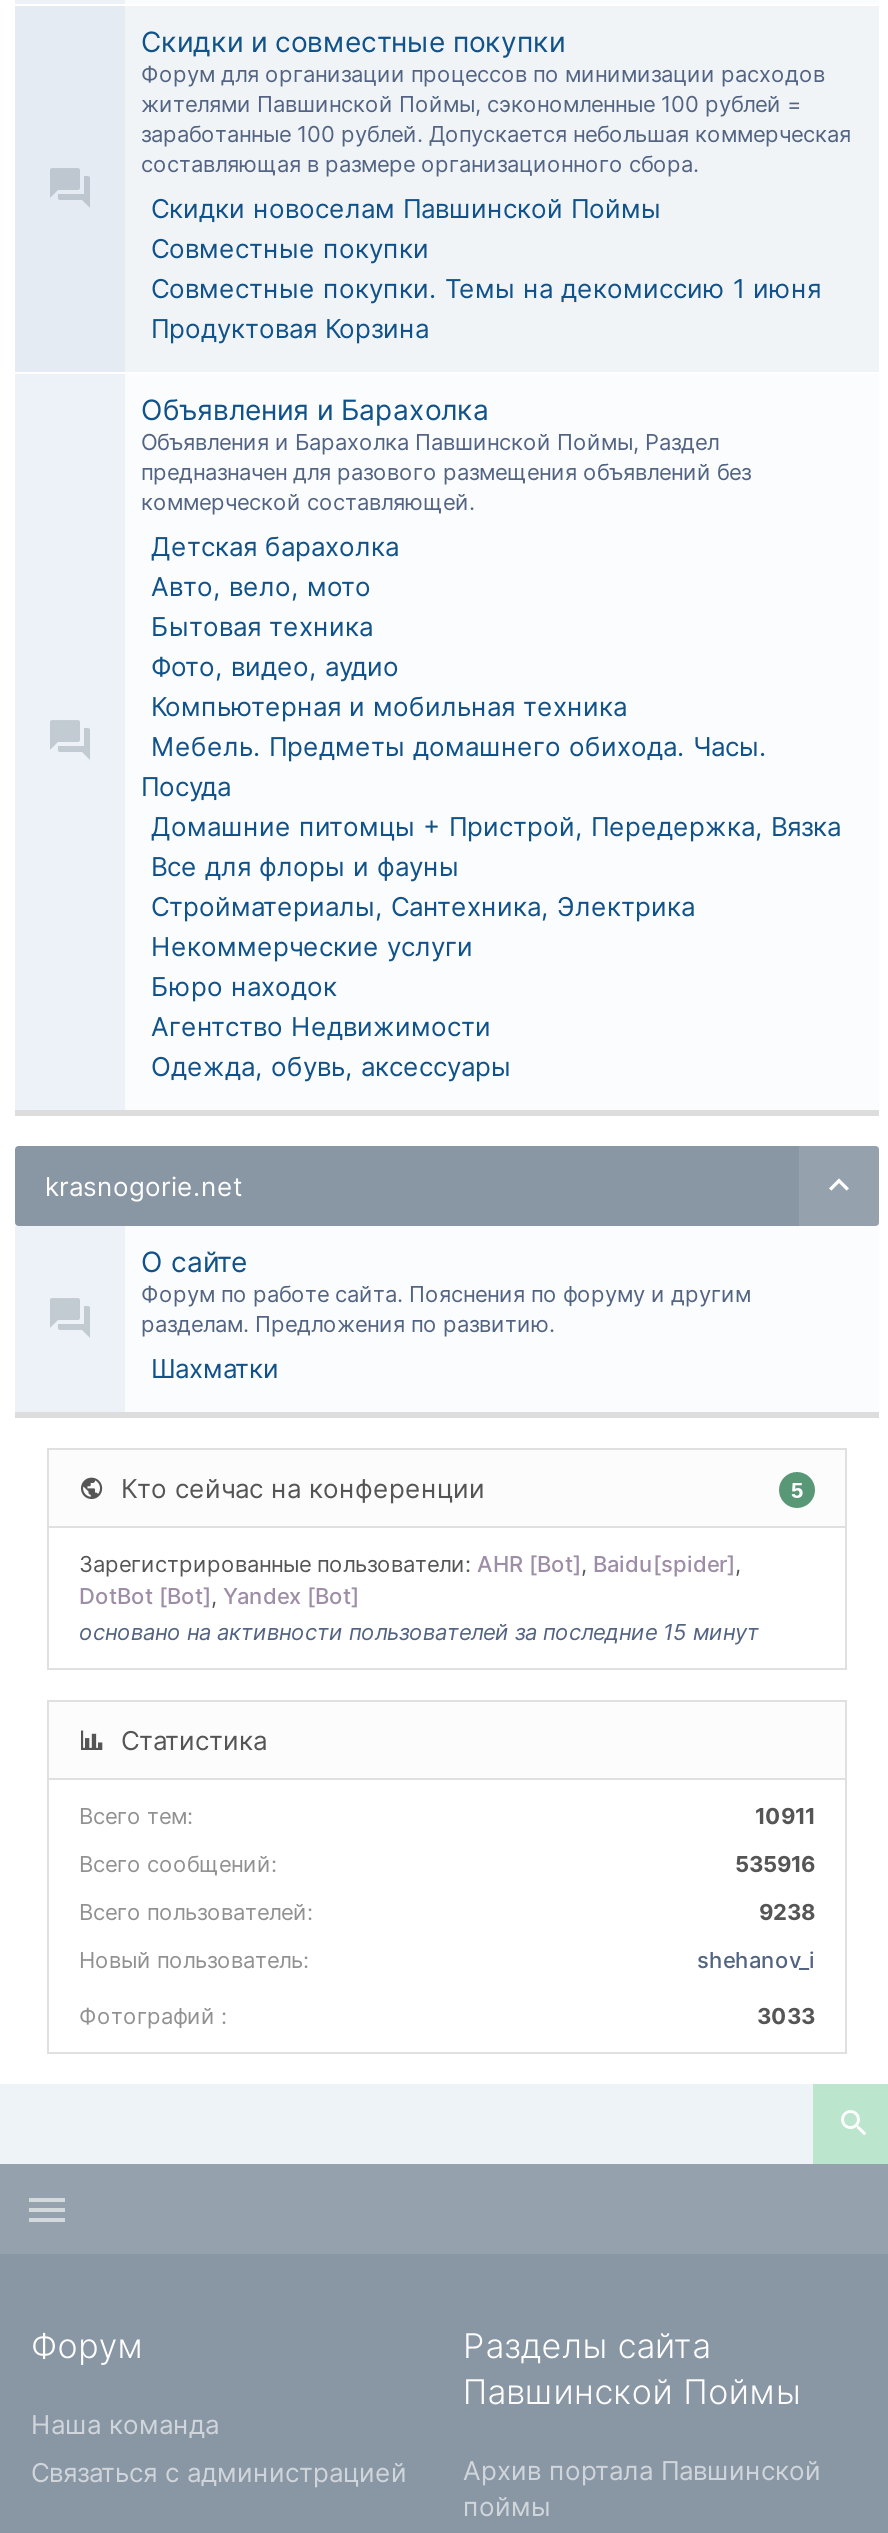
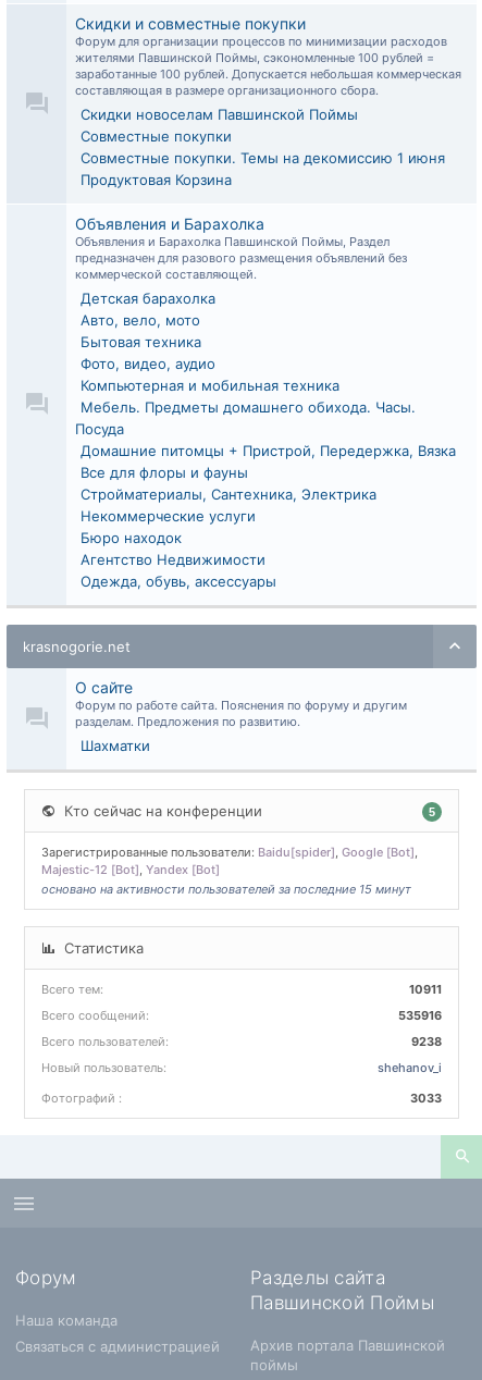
[79,1550,741,1578] Зарегистрированные пользователи: AHR [Bot], Baidu[spider], -> [41,845,418,860] Зарегистрированные пользователи: Baidu[spider], Google [Bot],
[79,1582,359,1610] DotBot [Bot], Yandex [Bot] -> [41,862,220,877] Majestic-12 [Bot], Yandex [Bot]

